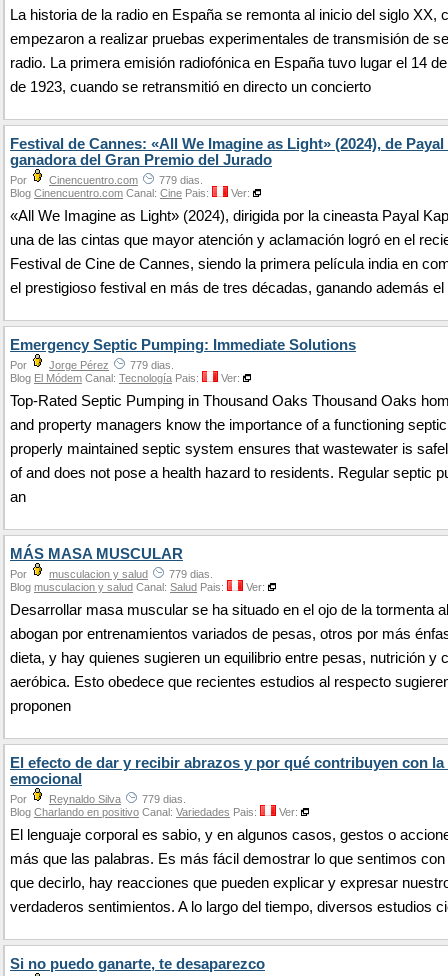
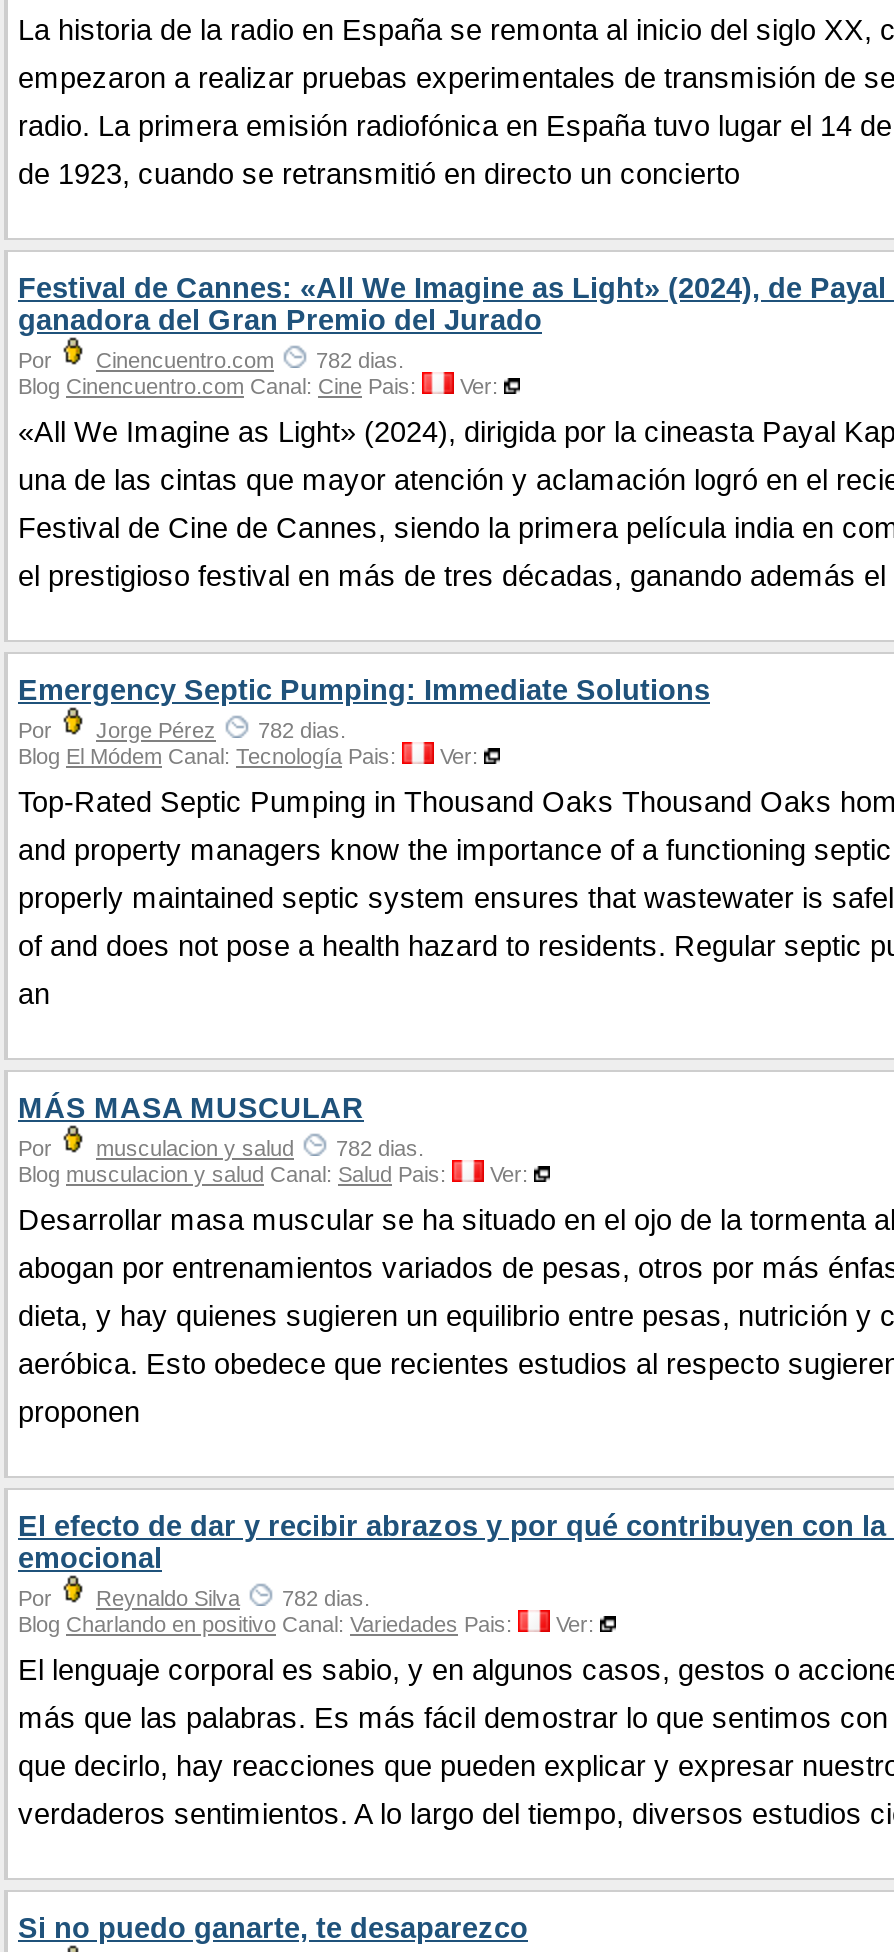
[10,174,203,186] Por Cinencuentro.com 779 dias. -> [18,347,404,371] Por Cinencuentro.com 782 dias.
[10,359,174,371] Por Jorge Pérez 779 dias. -> [18,717,346,741] Por Jorge Pérez 782 dias.
[10,568,213,580] Por musculacion y salud 779 dias. -> [18,1135,424,1159] Por musculacion y salud 782 dias.
[10,793,186,805] Por Reynaldo Silva 779 dias. -> [18,1585,370,1609] Por Reynaldo Silva 782 dias.

